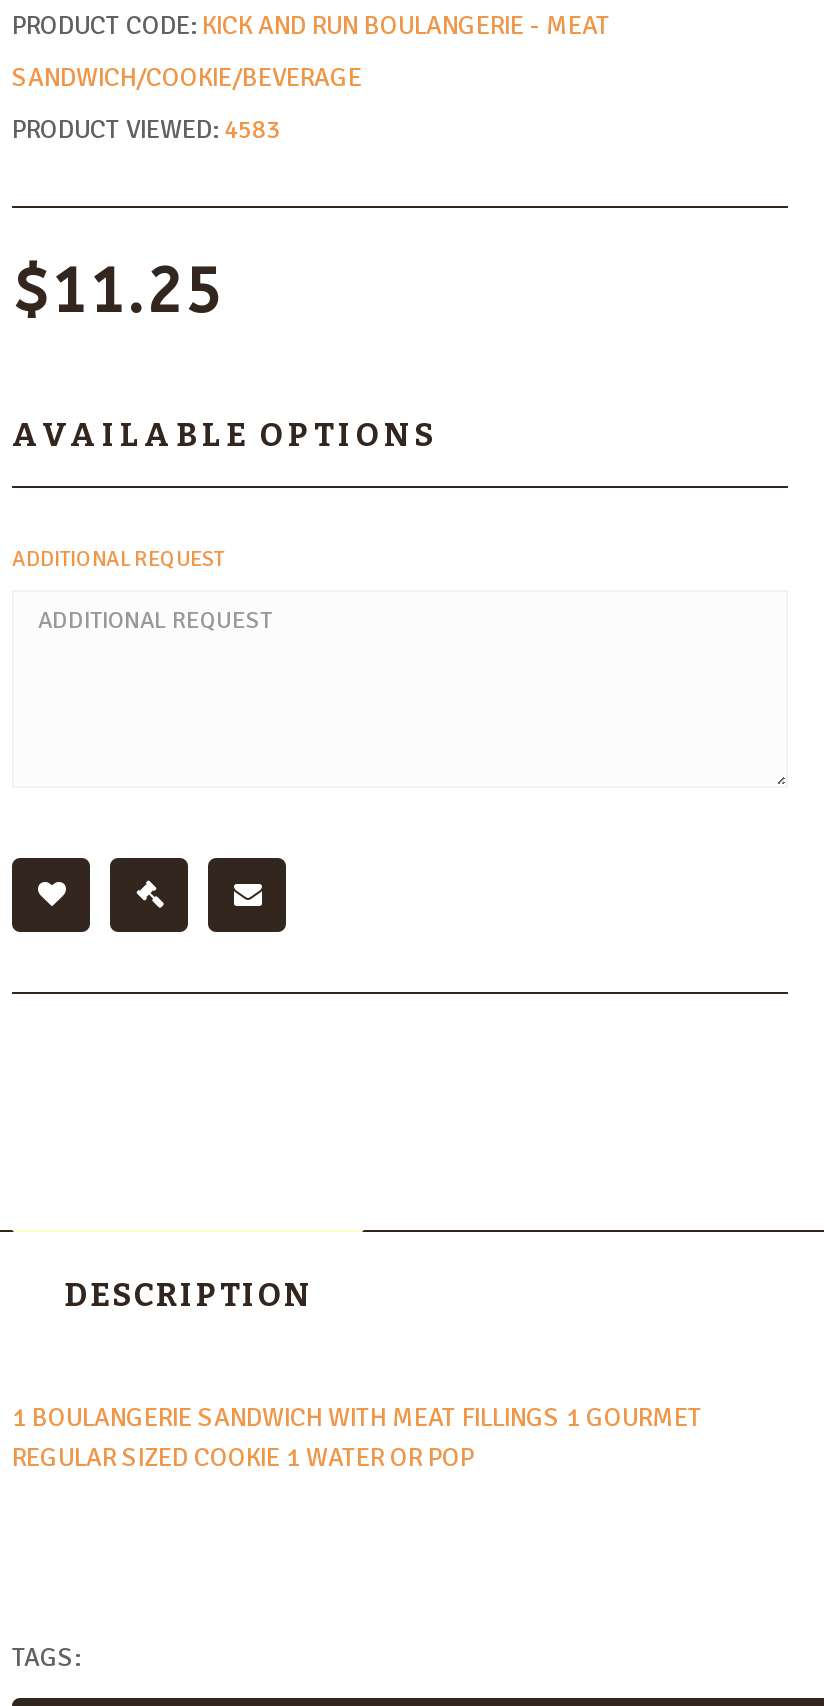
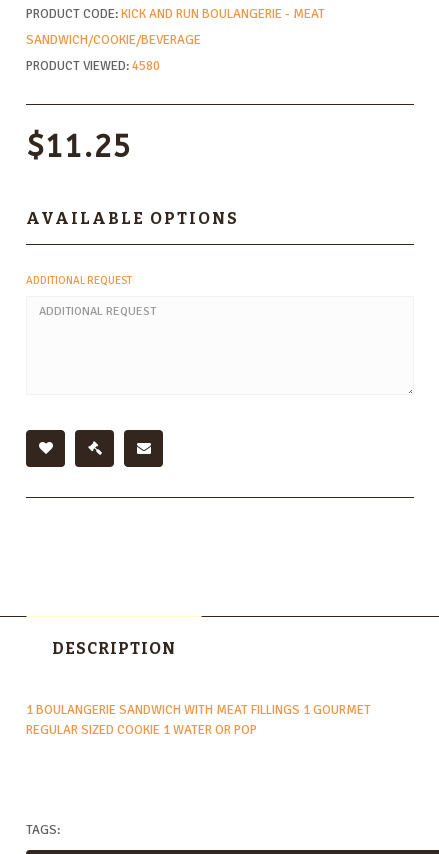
[12,114,280,146] PRODUCT VIEWED: 4583 -> [26,58,160,74] PRODUCT VIEWED: 4580

